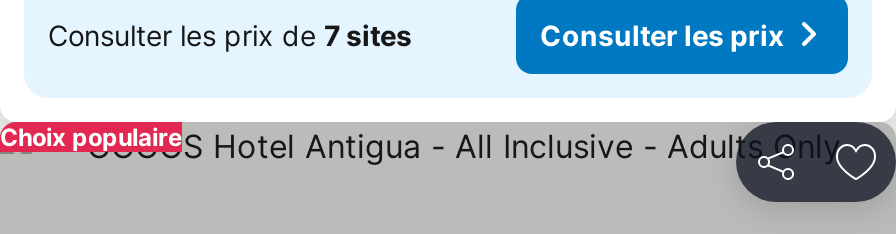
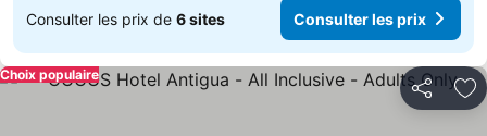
[48,17,412,51] Consulter les prix de 7 sites -> [26,9,225,28] Consulter les prix de 6 sites

